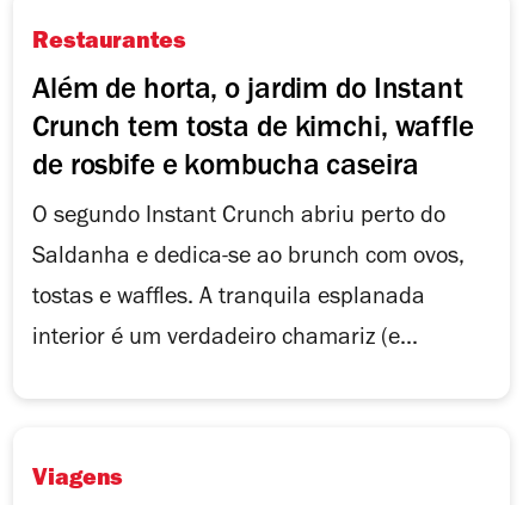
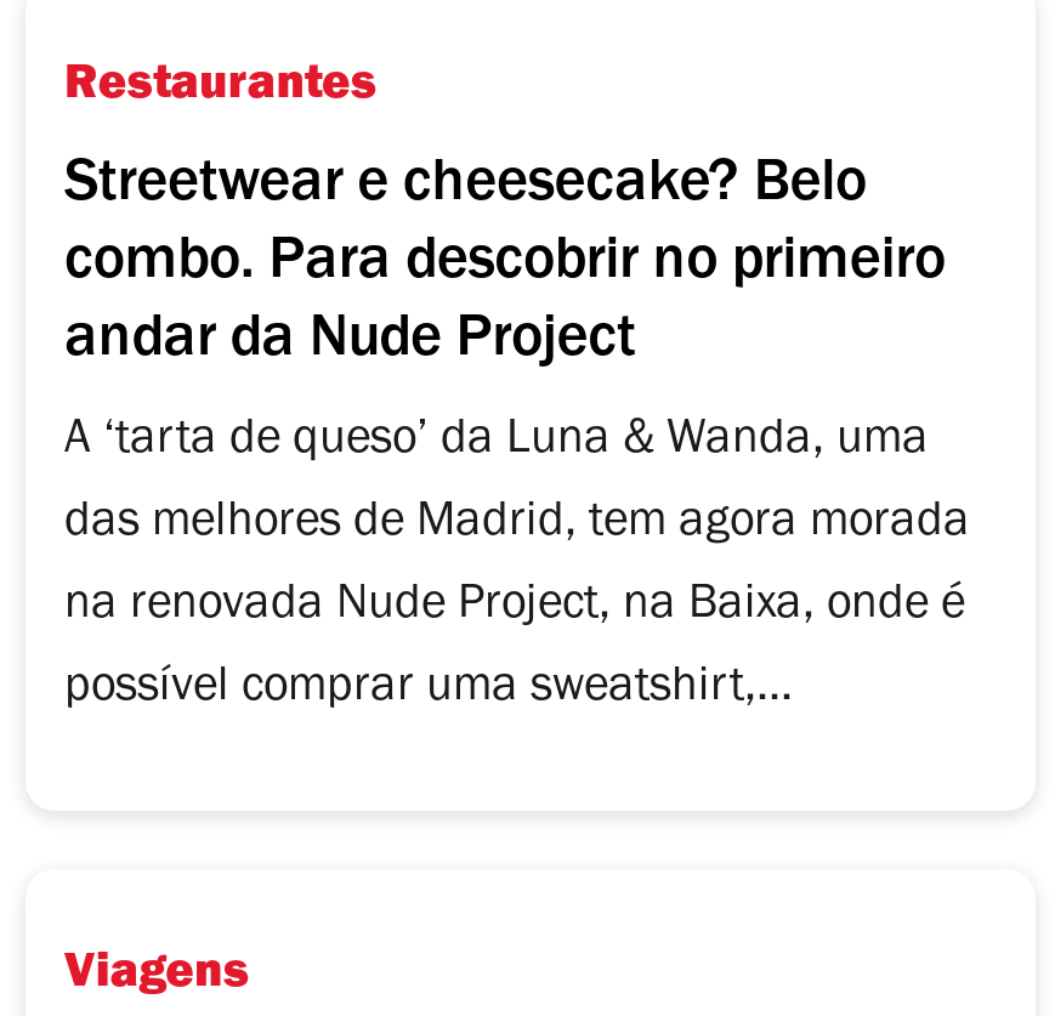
[32,78,474,184] Além de horta, o jardim do Instant | Crunch tem tosta de kimchi, waffle | de rosbife e kombucha caseira -> [64,158,945,374] Streetwear e cheesecake? Belo | combo. Para descobrir no primeiro | andar da Nude Project
[32,207,445,230] O segundo Instant Crunch abriu perto do -> [64,420,929,469] A ‘tarta de queso’ da Luna & Wanda, uma
[32,247,465,271] Saldanha e dedica-se ao brunch com ovos, -> [64,503,970,551] das melhores de Madrid, tem agora morada
[32,288,425,312] tostas e waffles. A tranquila esplanada -> [64,585,965,634] na renovada Nude Project, na Baixa, onde é
[32,328,418,352] interior é um verdadeiro chamariz (e... -> [64,668,793,716] possível comprar uma sweatshirt,...

